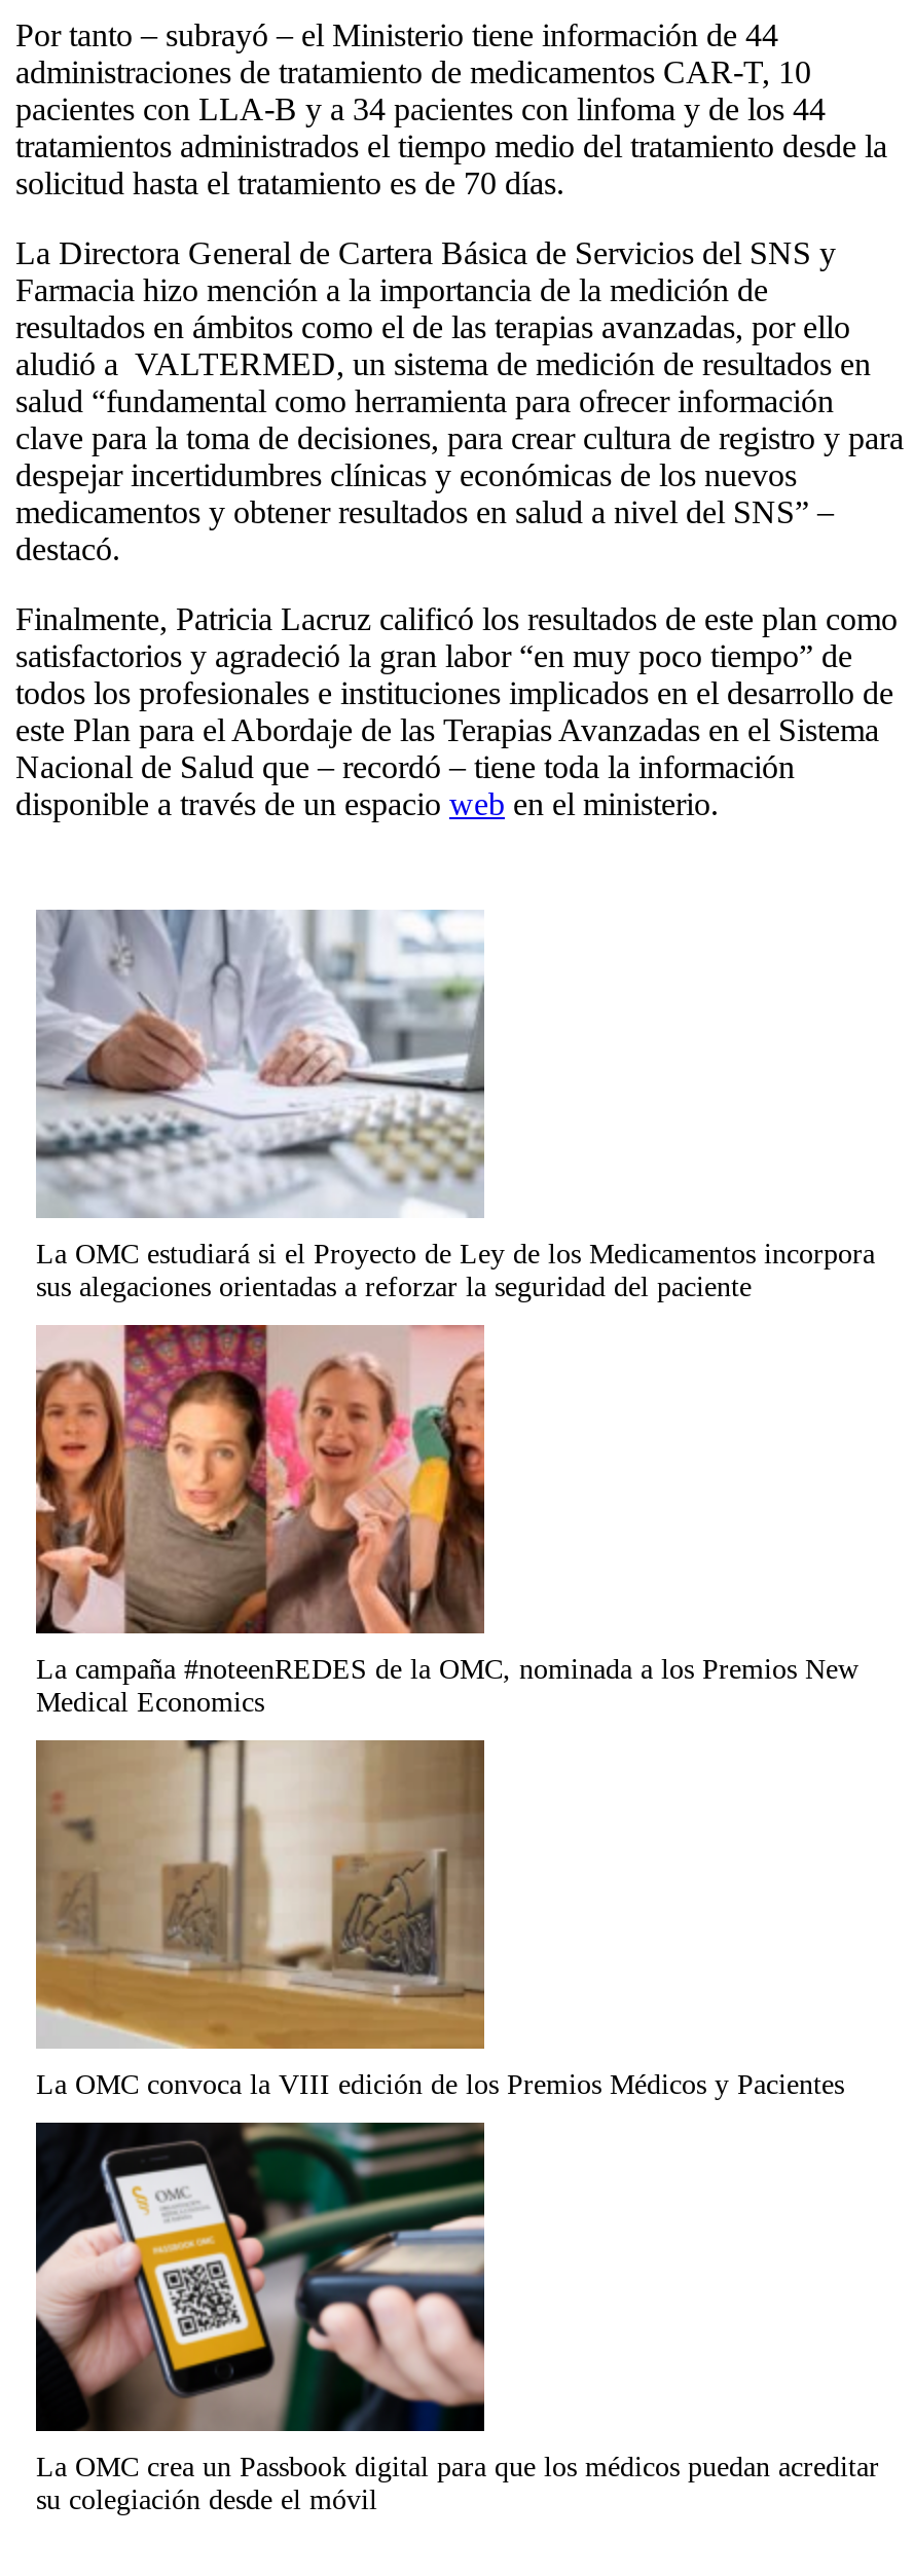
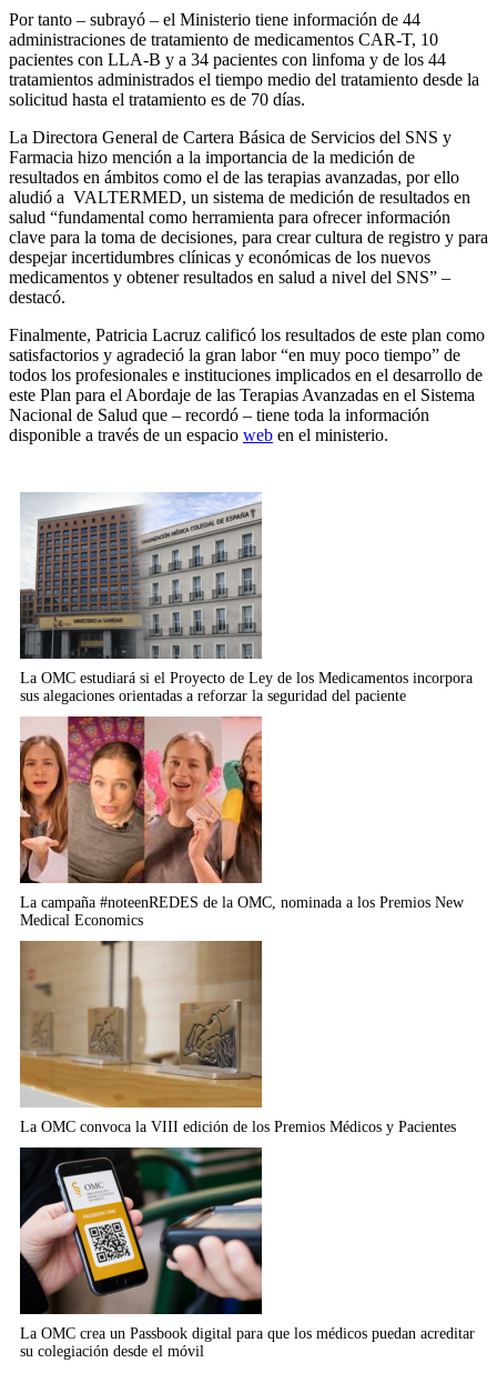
[36,908,484,1218] [image] -> [19,492,263,660] [image]

